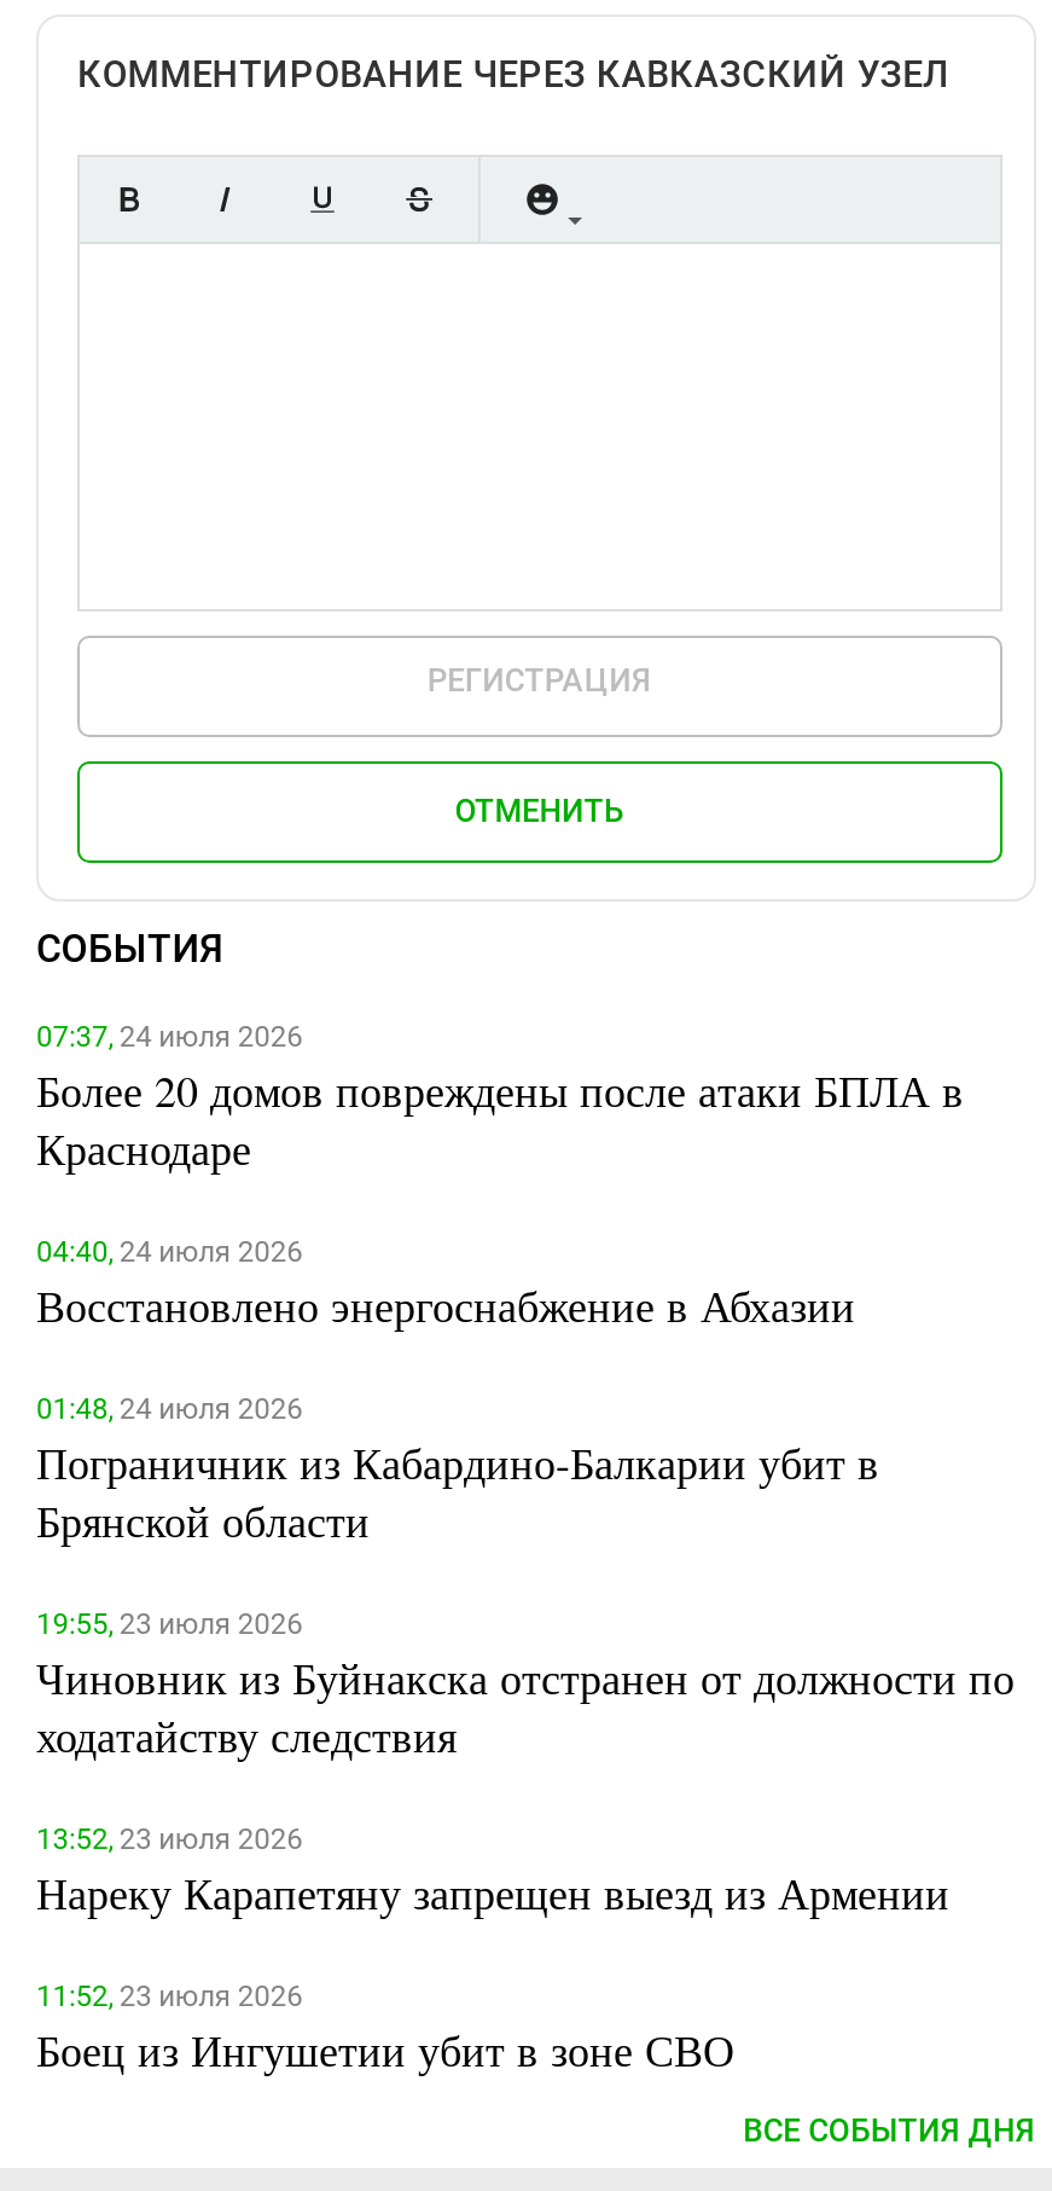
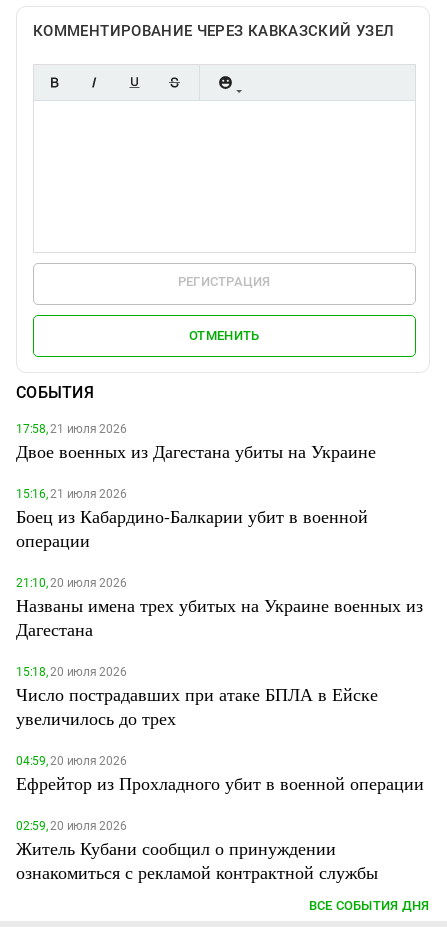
[36,1019,964,1177] 07:37, 24 июля 2026 | Более 20 домов повреждены после атаки БПЛА в | Краснодаре -> [16,422,376,463] 17:58, 21 июля 2026 | Двое военных из Дагестана убиты на Украине
[36,1235,855,1334] 04:40, 24 июля 2026 | Восстановлено энергоснабжение в Абхазии -> [16,487,368,552] 15:16, 21 июля 2026 | Боец из Кабардино-Балкарии убит в военной | операции
[36,1392,879,1549] 01:48, 24 июля 2026 | Пограничник из Кабардино-Балкарии убит в | Брянской области -> [16,576,423,641] 21:10, 20 июля 2026 | Названы имена трех убитых на Украине военных из | Дагестана
[36,1607,1015,1764] 19:55, 23 июля 2026 | Чиновник из Буйнакска отстранен от должности по | ходатайству следствия -> [16,665,378,730] 15:18, 20 июля 2026 | Число пострадавших при атаке БПЛА в Ейске | увеличилось до трех
[36,1822,949,1921] 13:52, 23 июля 2026 | Нареку Карапетяну запрещен выезд из Армении -> [16,754,424,795] 04:59, 20 июля 2026 | Ефрейтор из Прохладного убит в военной операции
[36,1979,734,2078] 11:52, 23 июля 2026 | Боец из Ингушетии убит в зоне СВО -> [16,819,378,884] 02:59, 20 июля 2026 | Житель Кубани сообщил о принуждении | ознакомиться с рекламой контрактной службы

